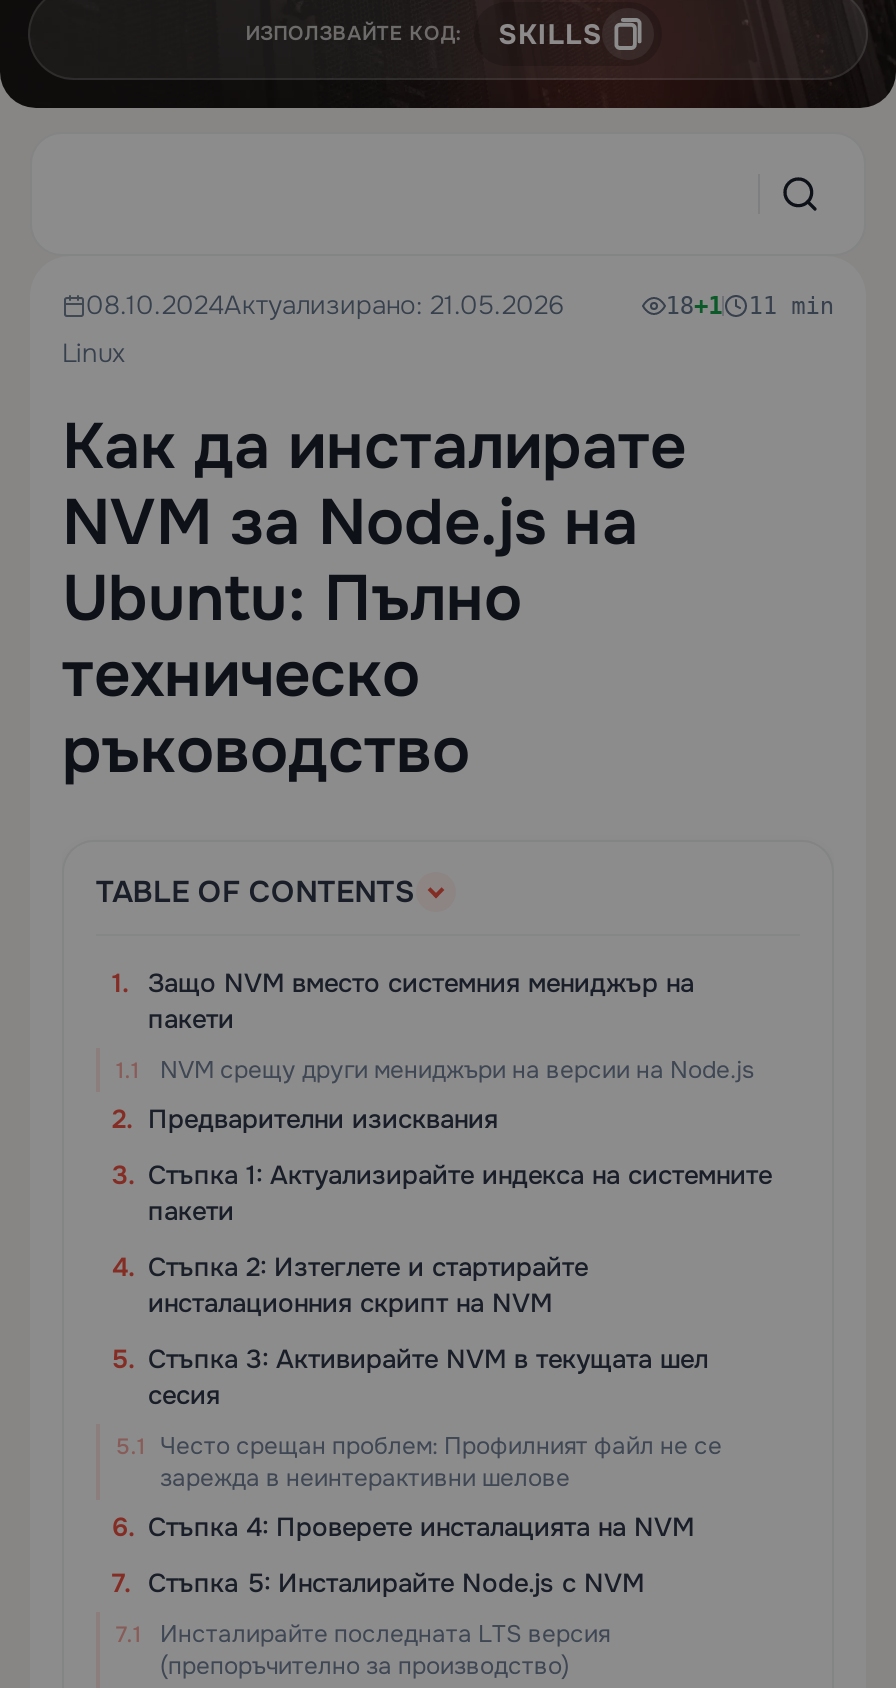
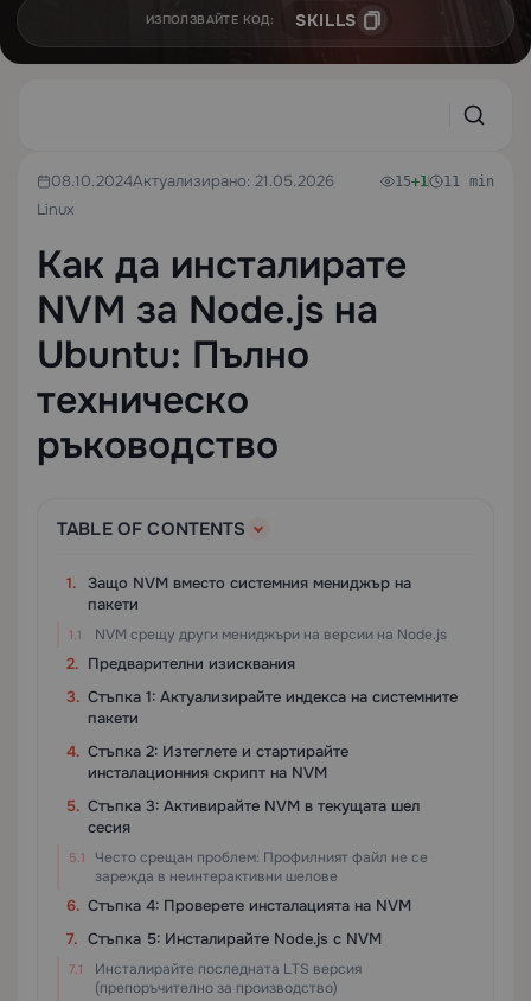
[666,291,834,319] 18+1 11 min -> [394,173,494,189] 15+1 11 min

